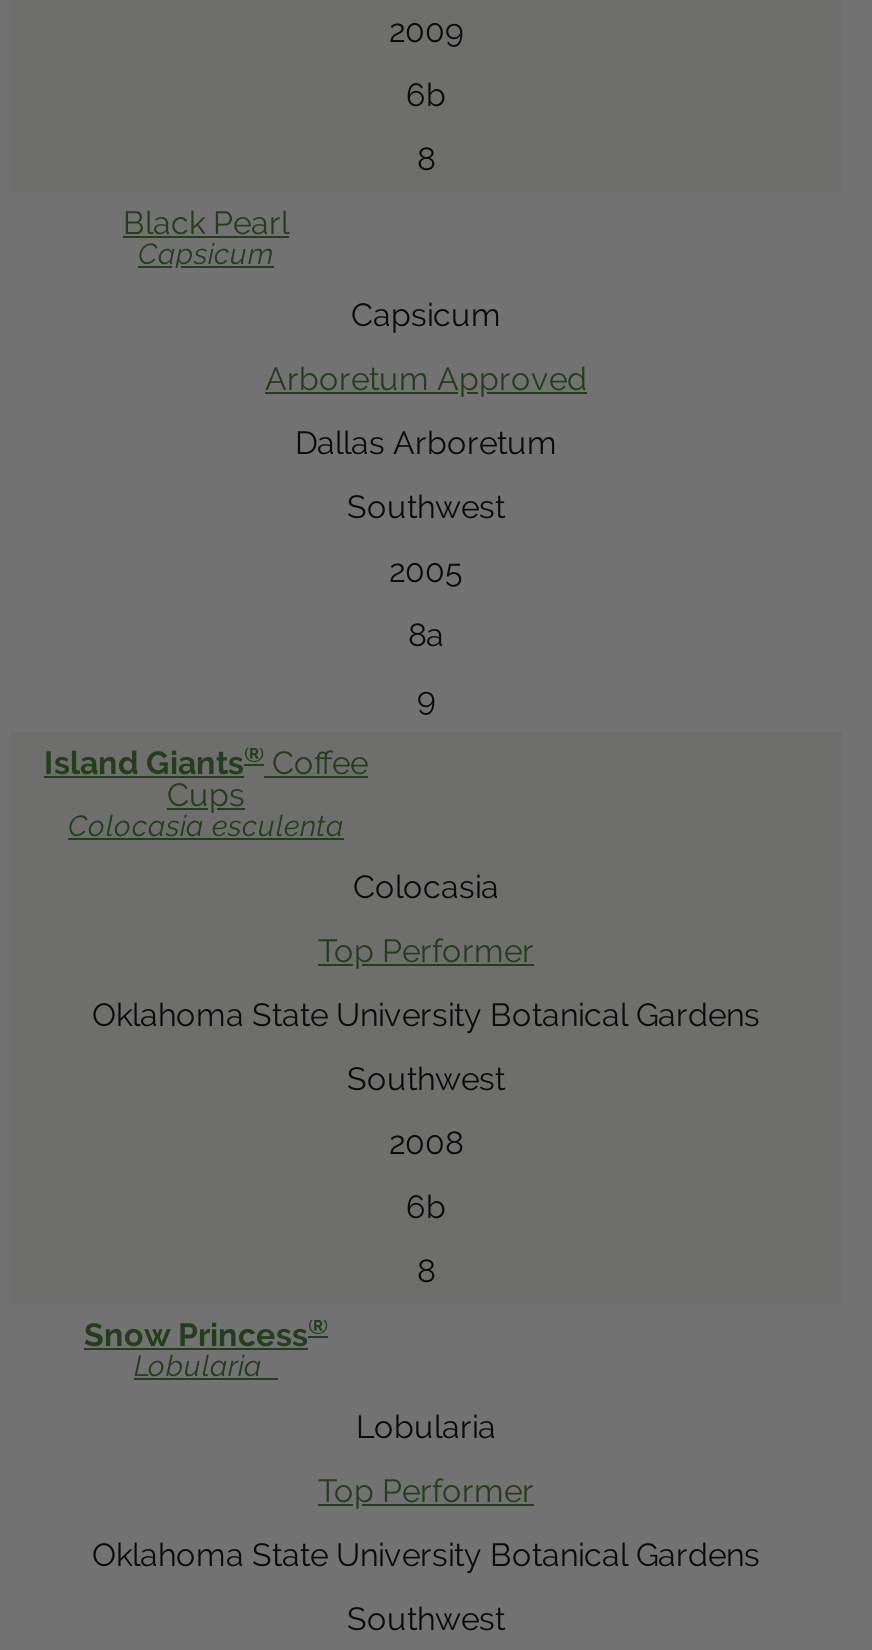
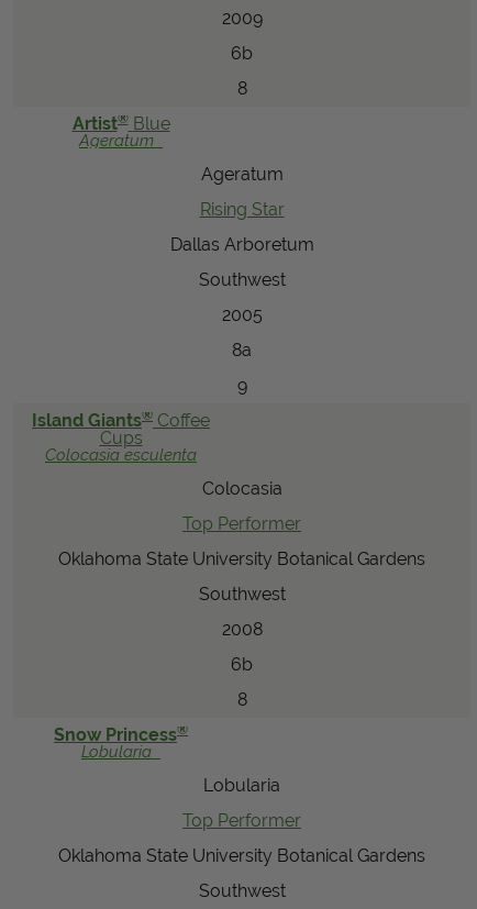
[123,205,289,271] Black Pearl | Capsicum -> [72,111,170,150] Artist® Blue | Ageratum
[351,297,501,335] Capsicum -> [201,164,283,185] Ageratum
[265,361,587,399] Arboretum Approved -> [199,199,284,220] Rising Star

